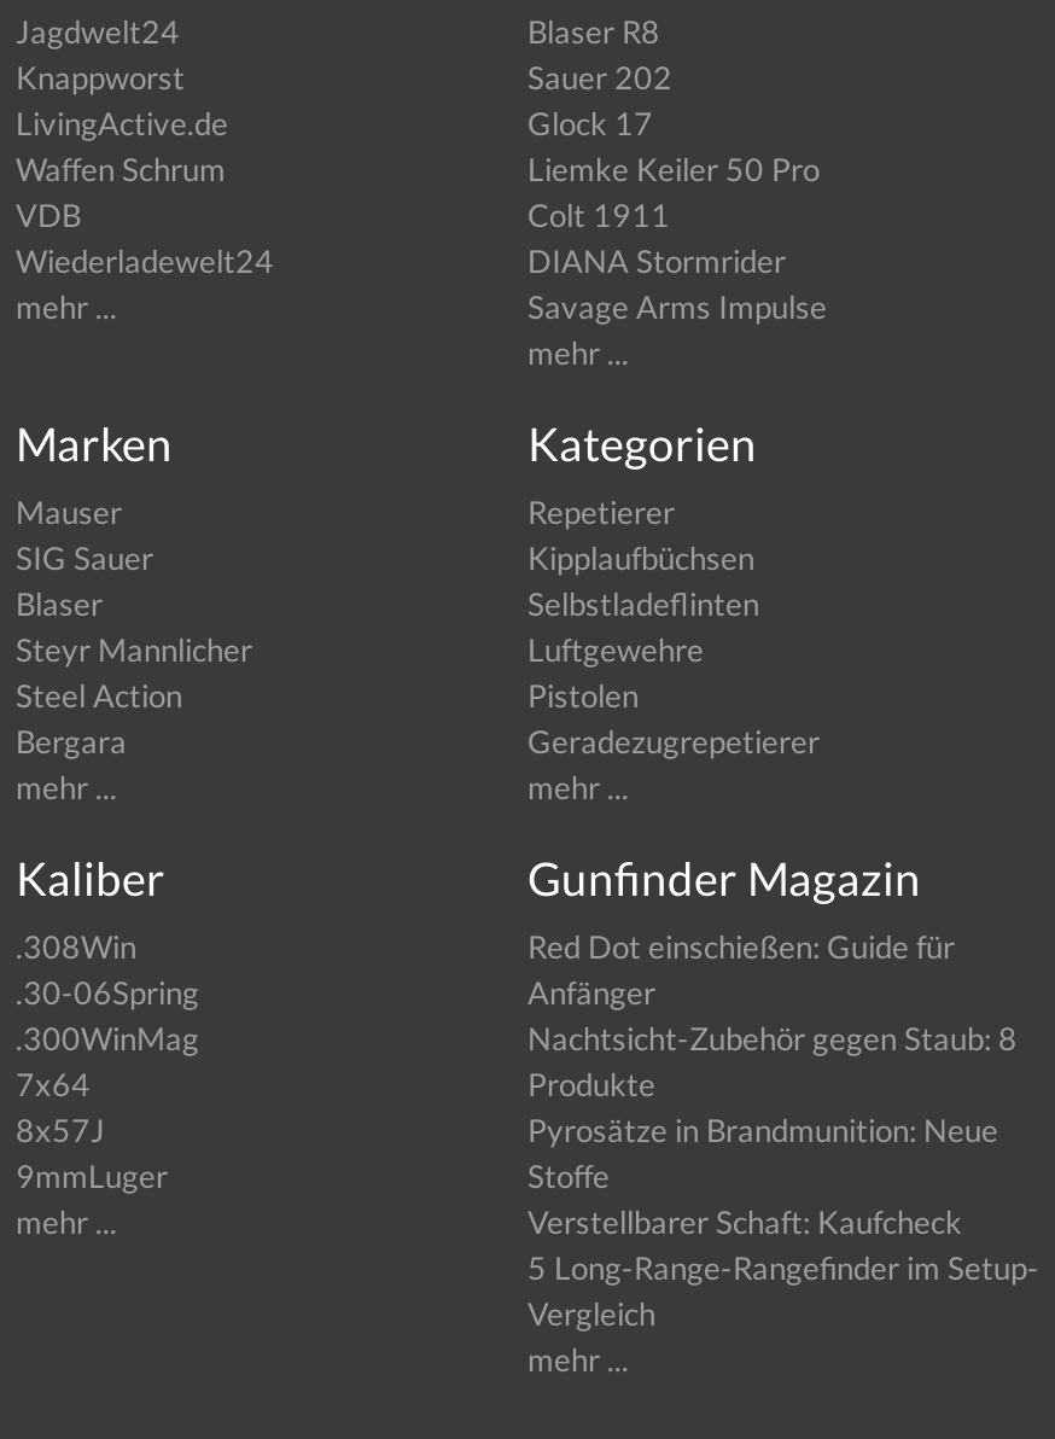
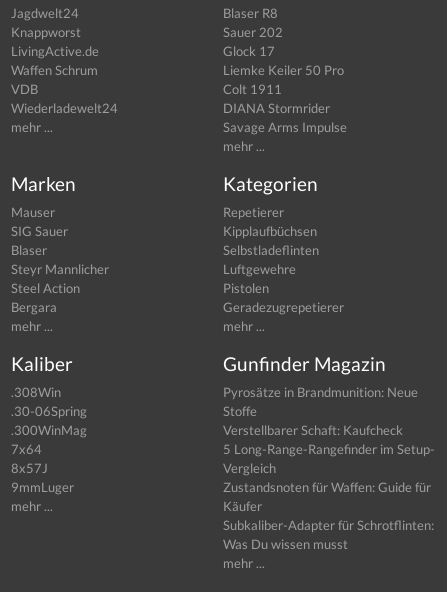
[527,927,1018,1103] Red Dot einschießen: Guide für | Anfänger | Nachtsicht-Zubehör gegen Staub: 8 | Produkte -> none
moved [527,1111,1039,1333] -> [223,384,435,476]: Pyrosätze in Brandmunition: Neue | Stoffe | Verstellbarer Schaft: Kaufcheck | 5 Long-Range-Rangefinder im Setup- | Vergleich
none -> [223,479,434,552] Zustandsnoten für Waffen: Guide für | Käufer | Subkaliber-Adapter für Schrotflinten: | Was Du wissen musst

